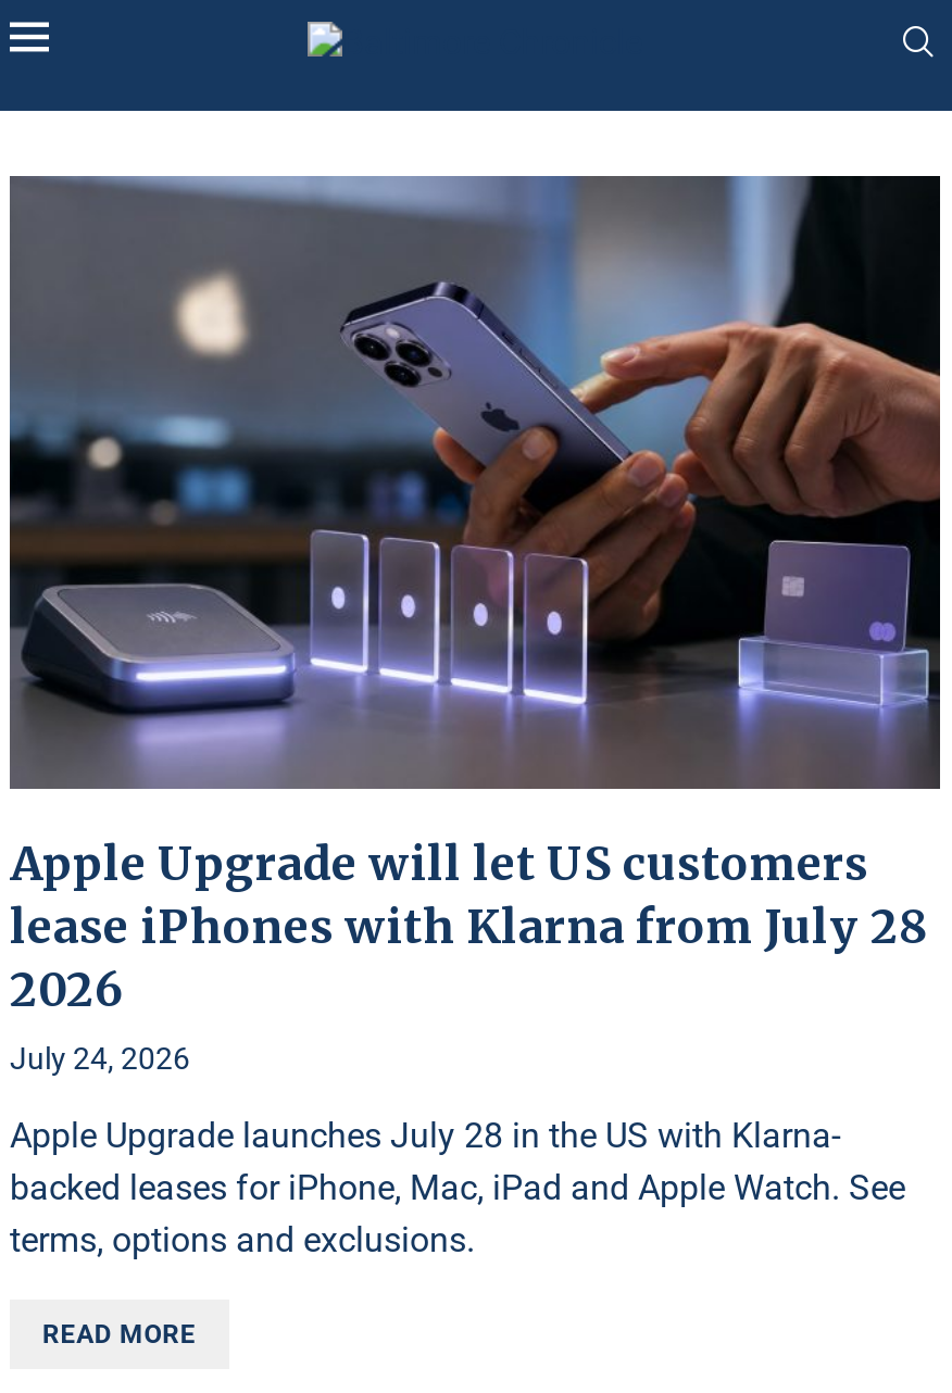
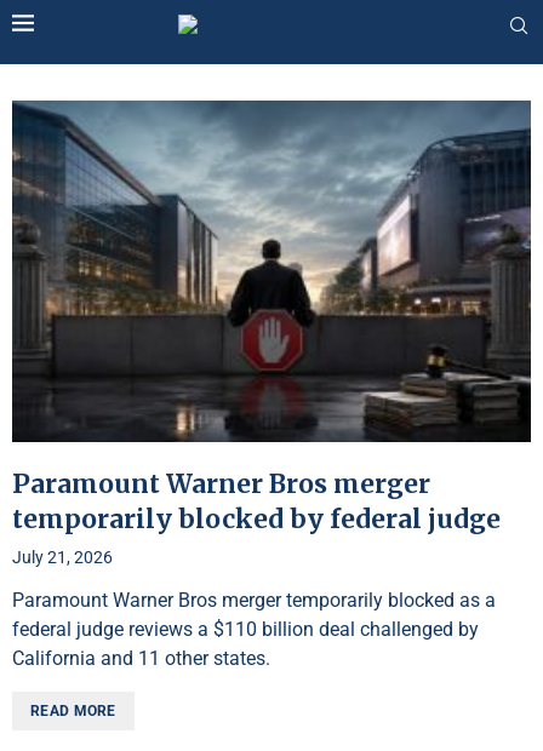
[10,176,942,1077] [image] | Apple Upgrade will let US customers | lease iPhones with Klarna from July 28 | 2026 | July 24, 2026 -> [12,99,532,567] [image] | Paramount Warner Bros merger | temporarily blocked by federal judge | July 21, 2026
[10,1116,905,1262] Apple Upgrade launches July 28 in the US with Klarna- | backed leases for iPhone, Mac, iPad and Apple Watch. See | terms, options and exclusions. -> [12,589,496,670] Paramount Warner Bros merger temporarily blocked as a | federal judge reviews a $110 billion deal challenged by | California and 11 other states.

